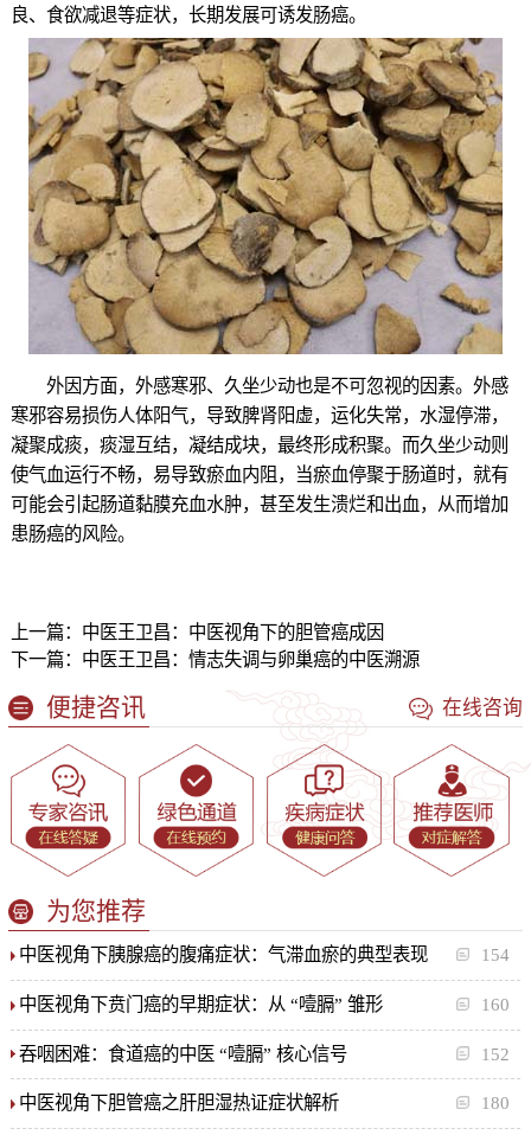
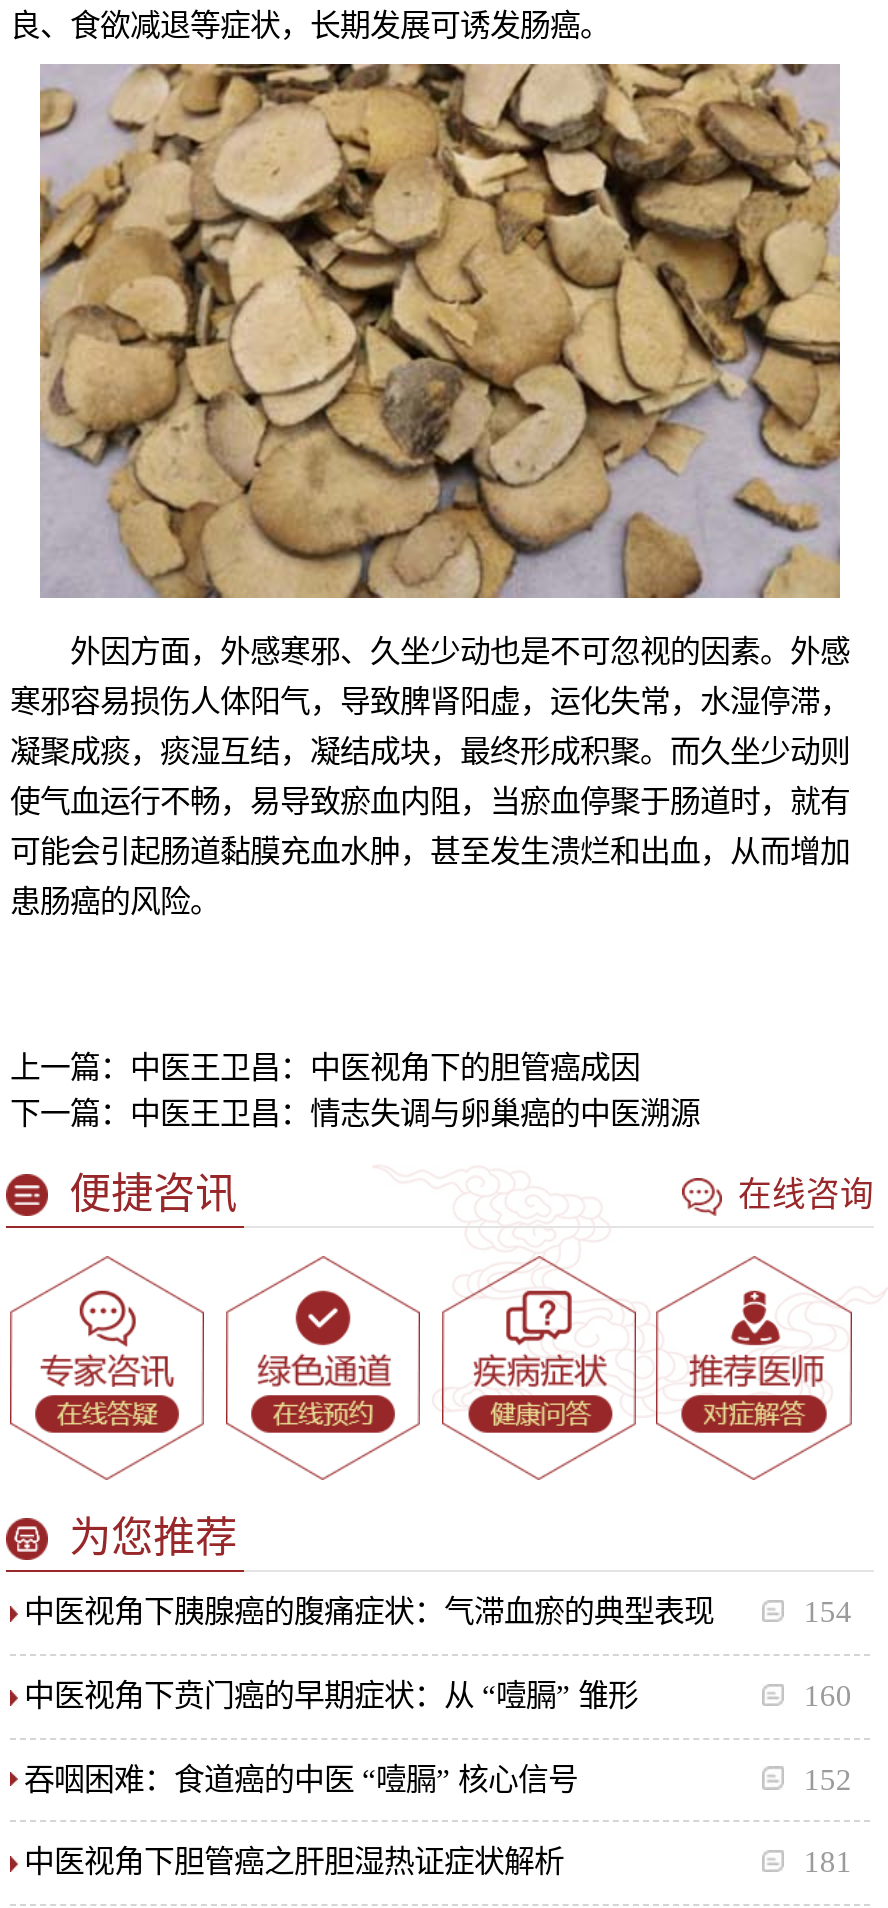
[476,1092,510,1113] 180 -> [796,1844,852,1878] 181

